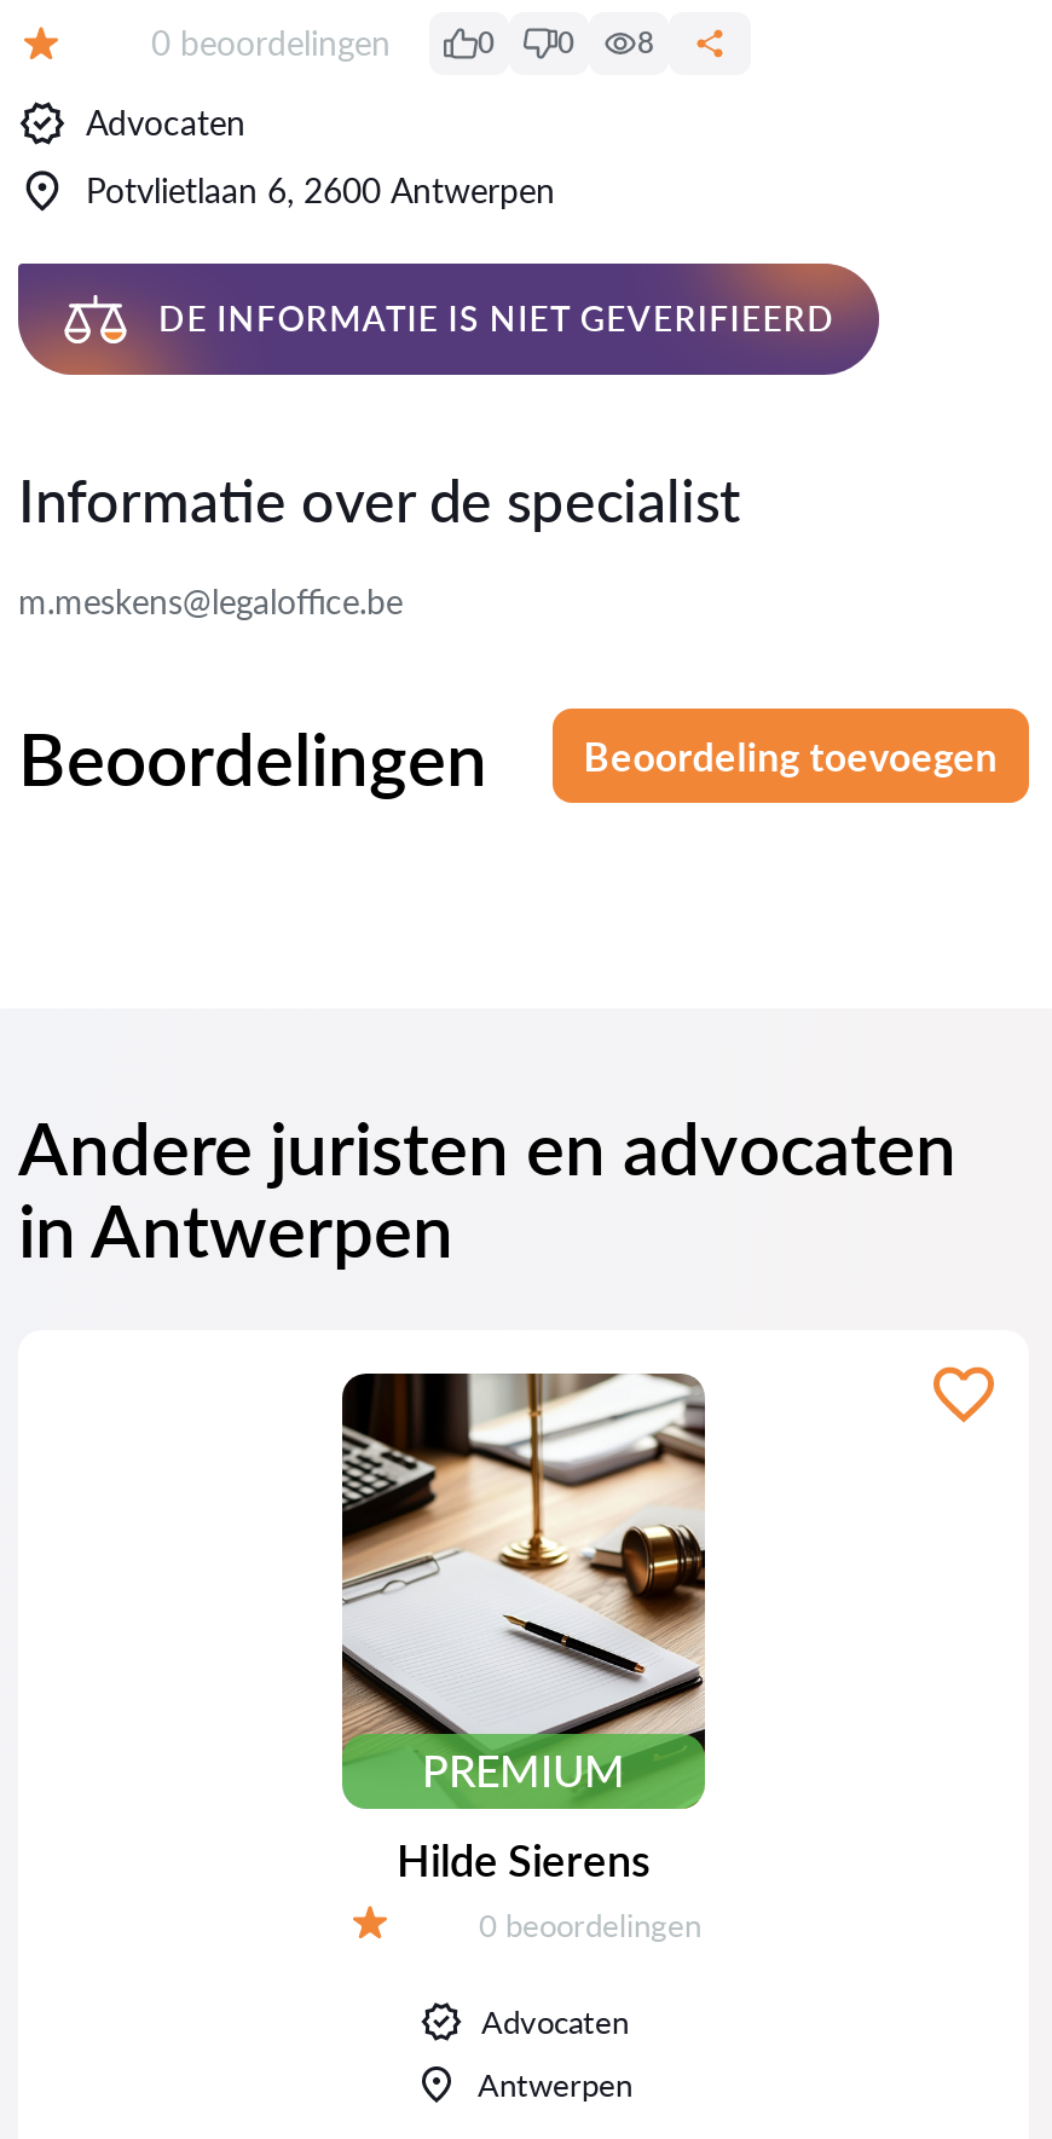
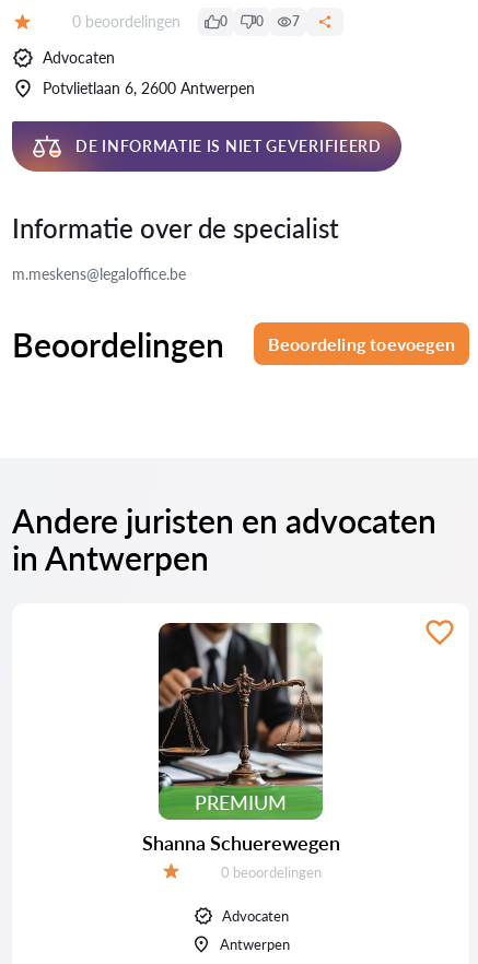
[637,24,654,60] 8 -> [292,13,300,30] 7
[340,1374,707,1886] [image] | Hilde Sierens -> [142,623,340,855] [image] | Shanna Schuerewegen

